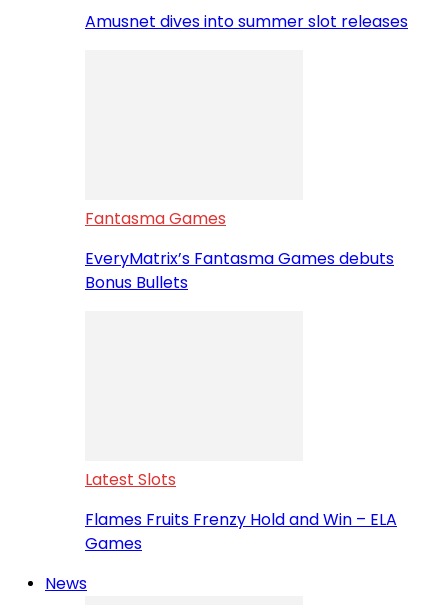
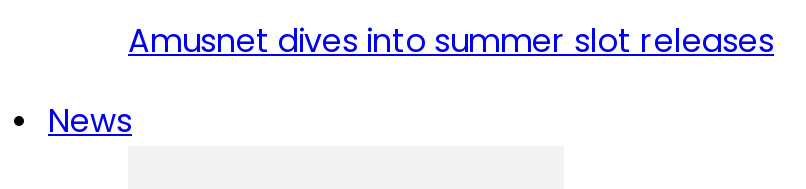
[85,207,394,294] Fantasma Games | EveryMatrix’s Fantasma Games debuts | Bonus Bullets -> none
[85,468,397,555] Latest Slots | Flames Fruits Frenzy Hold and Win – ELA | Games -> none

